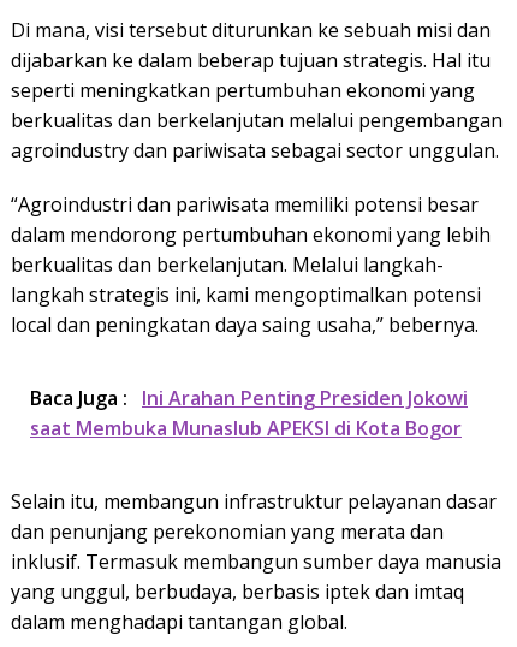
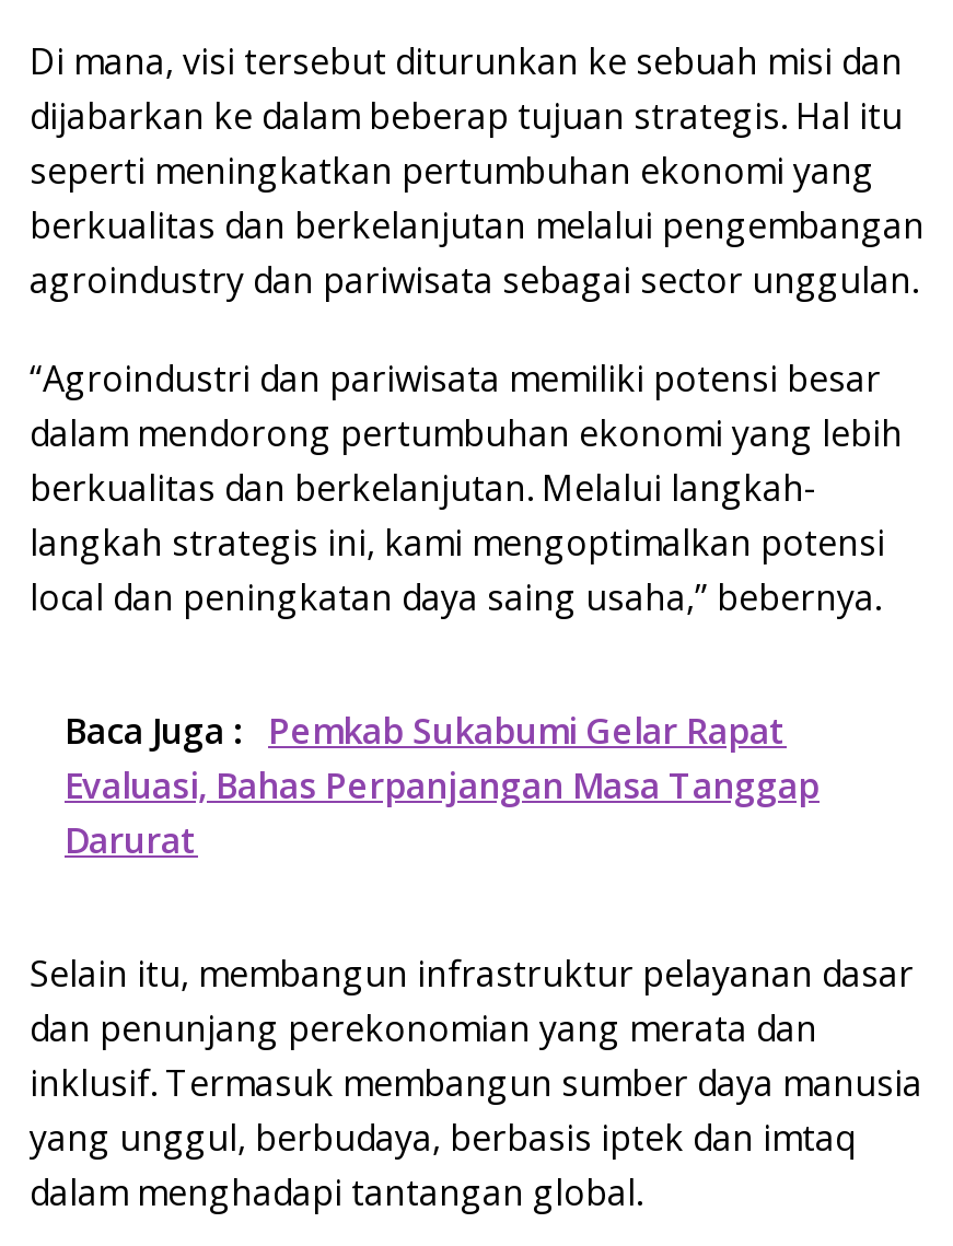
[30,385,468,442] Baca Juga : Ini Arahan Penting Presiden Jokowi | saat Membuka Munaslub APEKSI di Kota Bogor -> [65,707,820,865] Baca Juga : Pemkab Sukabumi Gelar Rapat | Evaluasi, Bahas Perpanjangan Masa Tanggap | Darurat

